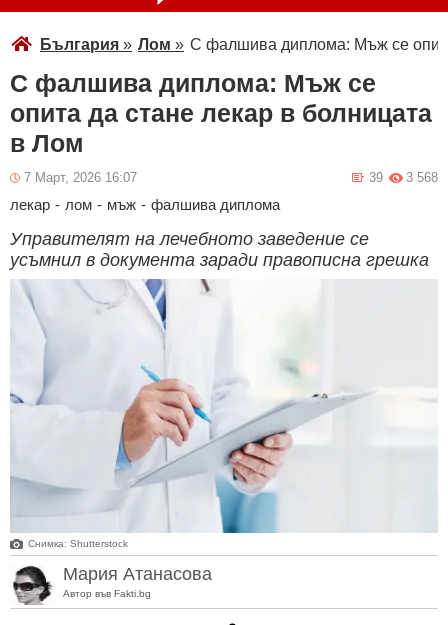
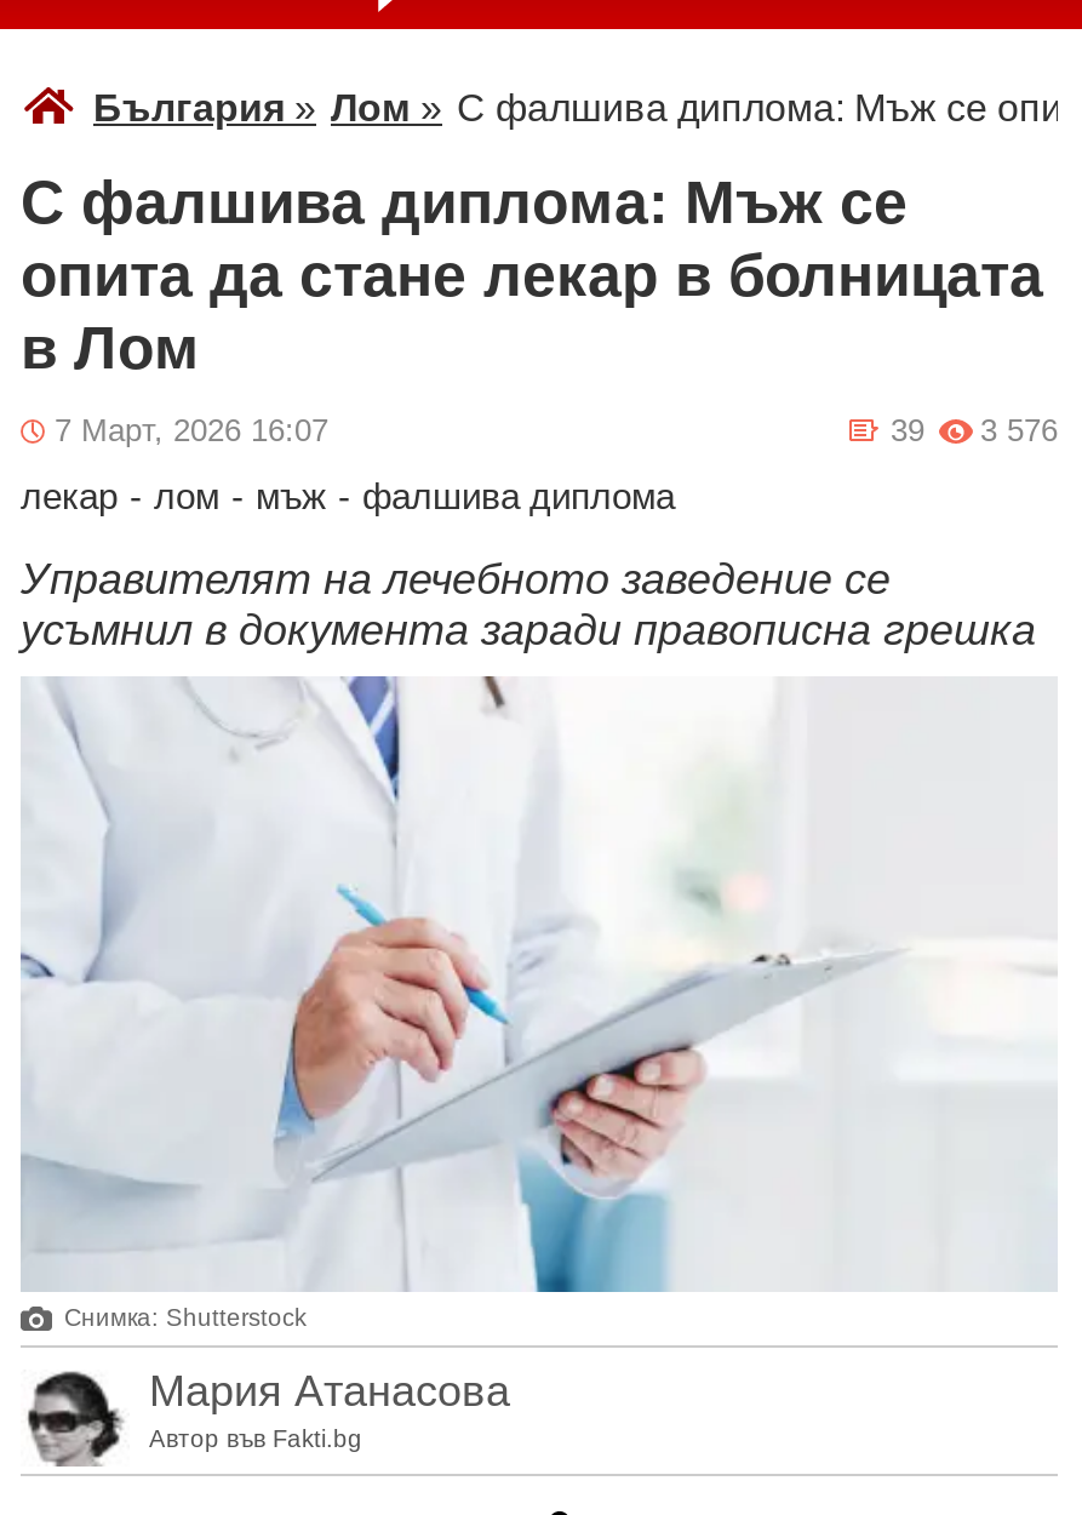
[369,170,438,185] 39 3 568 -> [891,412,1058,448] 39 3 576

